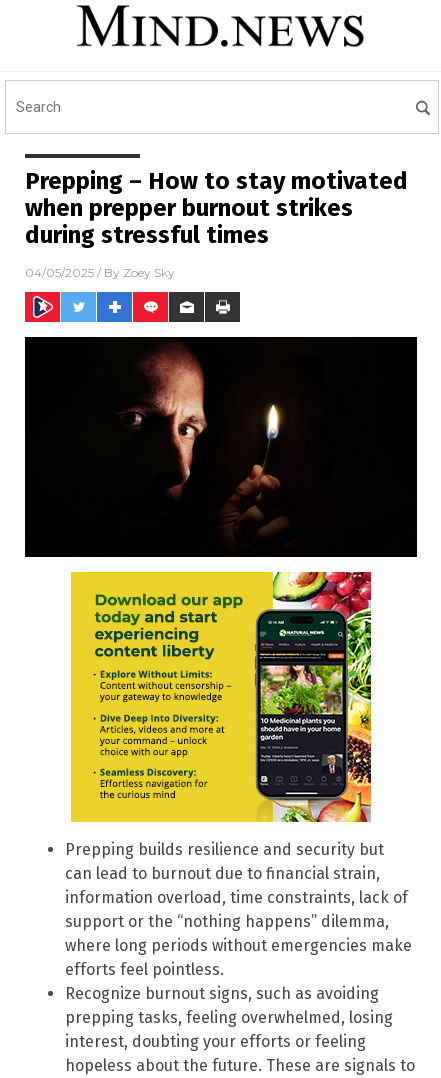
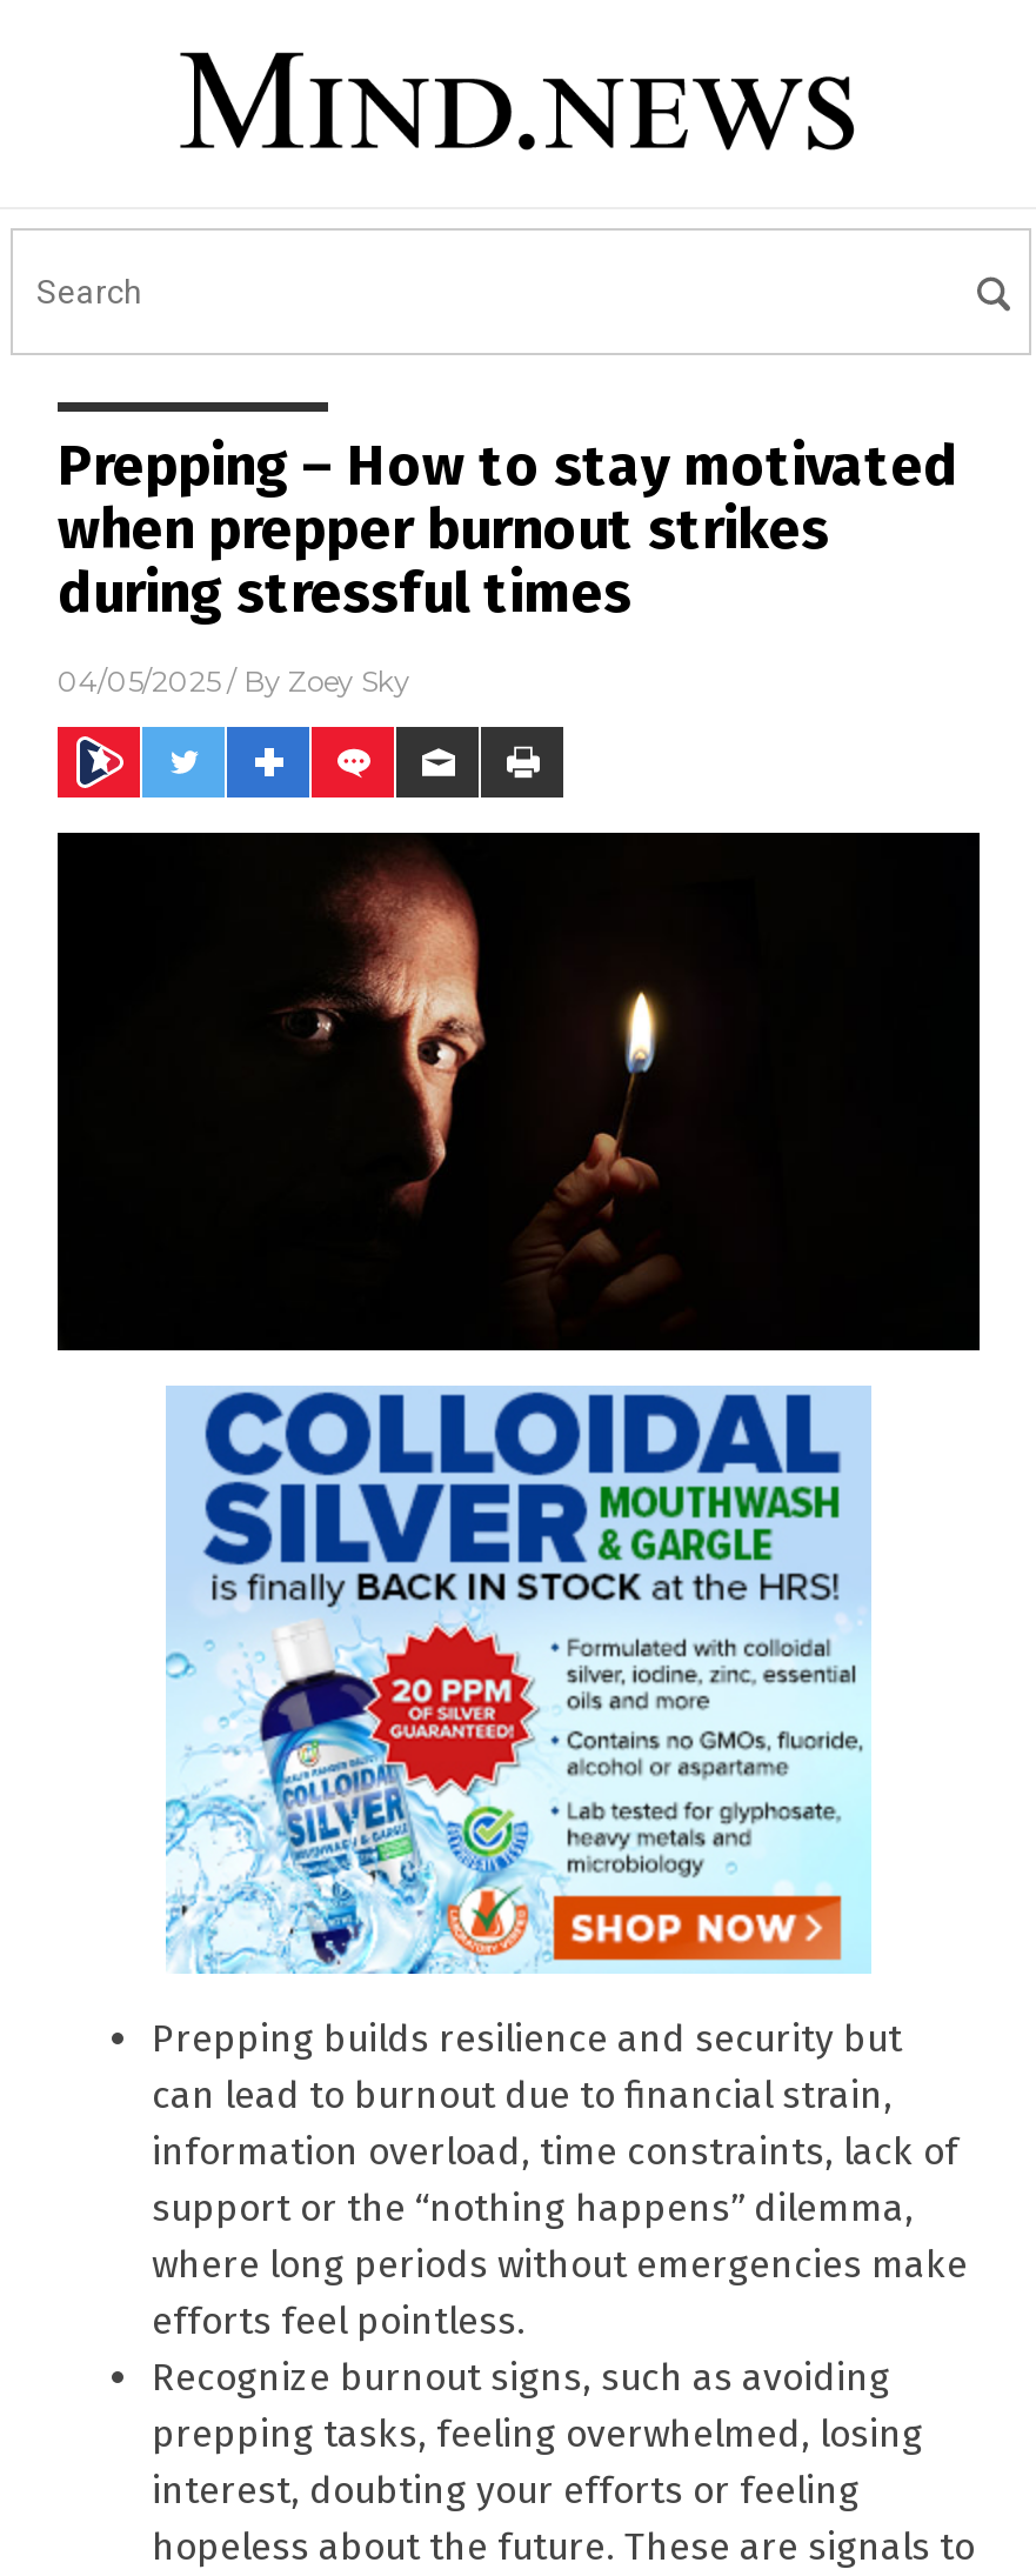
[70,571,372,823] [image] -> [163,1386,871,1976] [image]

